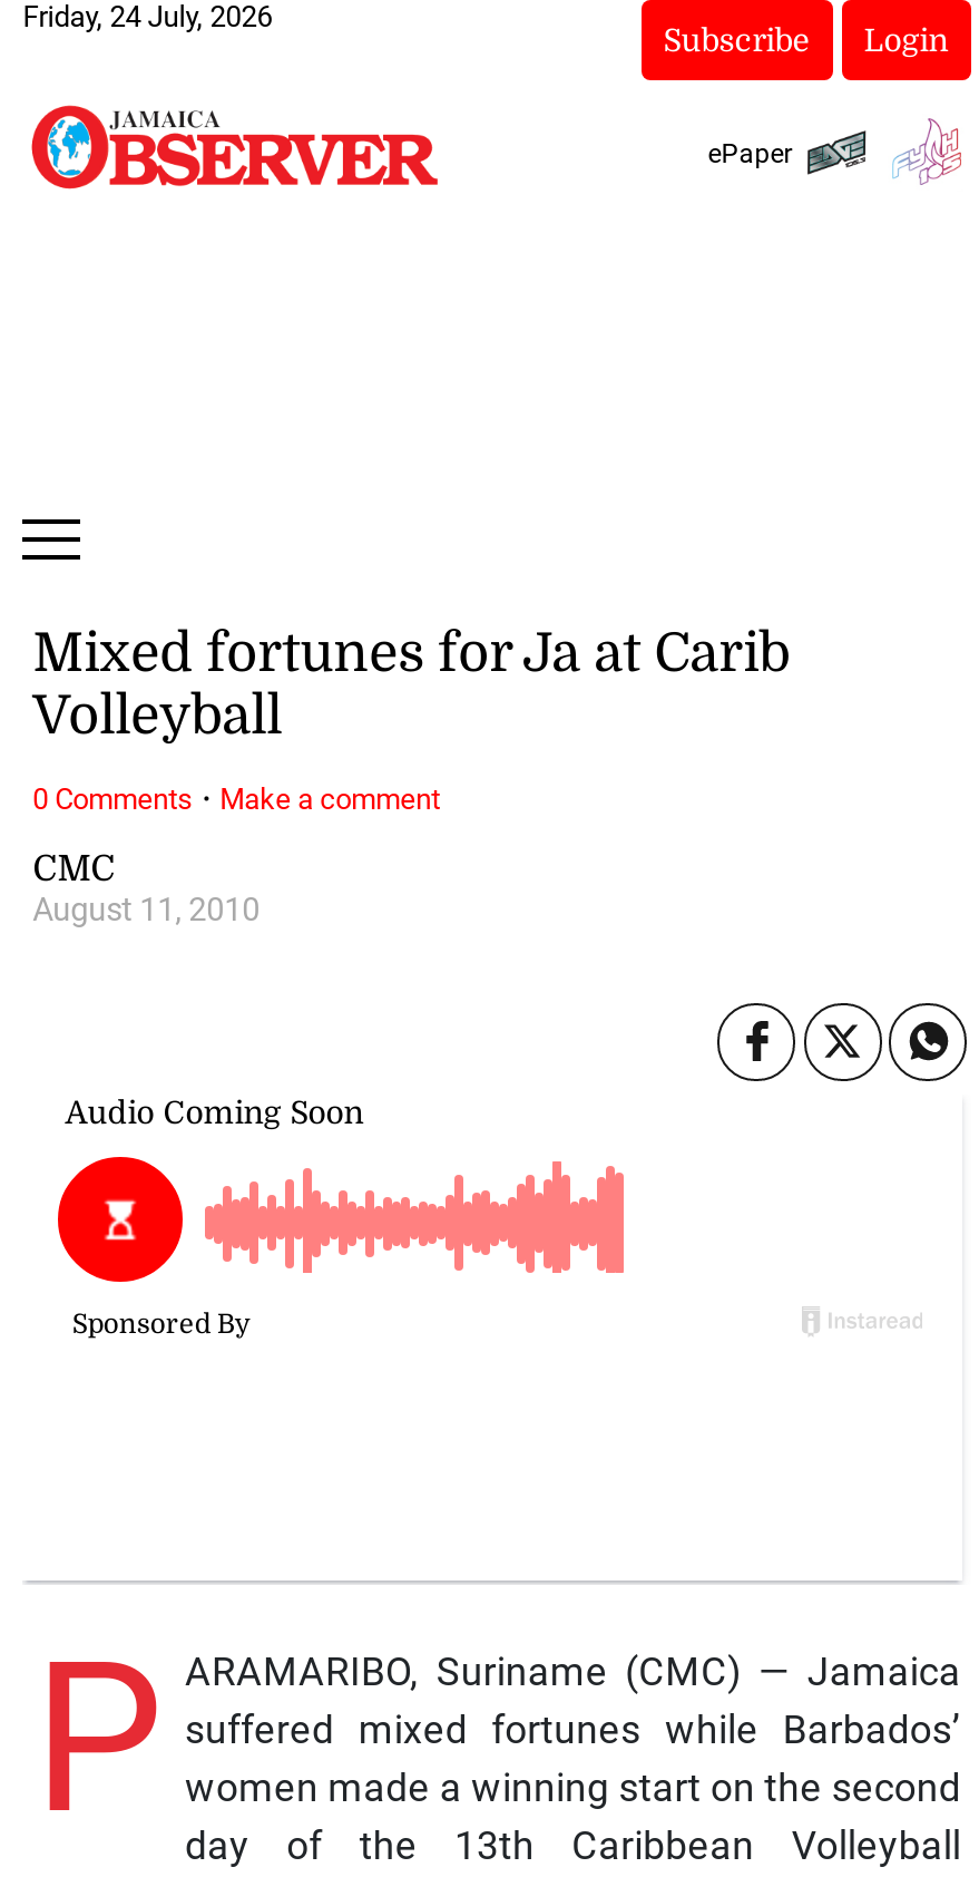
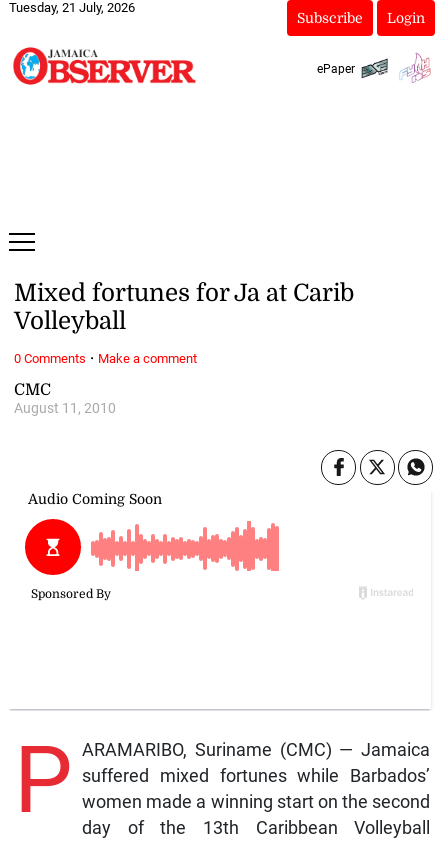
[23,0,272,33] Friday, 24 July, 2026 -> [9,0,135,15] Tuesday, 21 July, 2026

